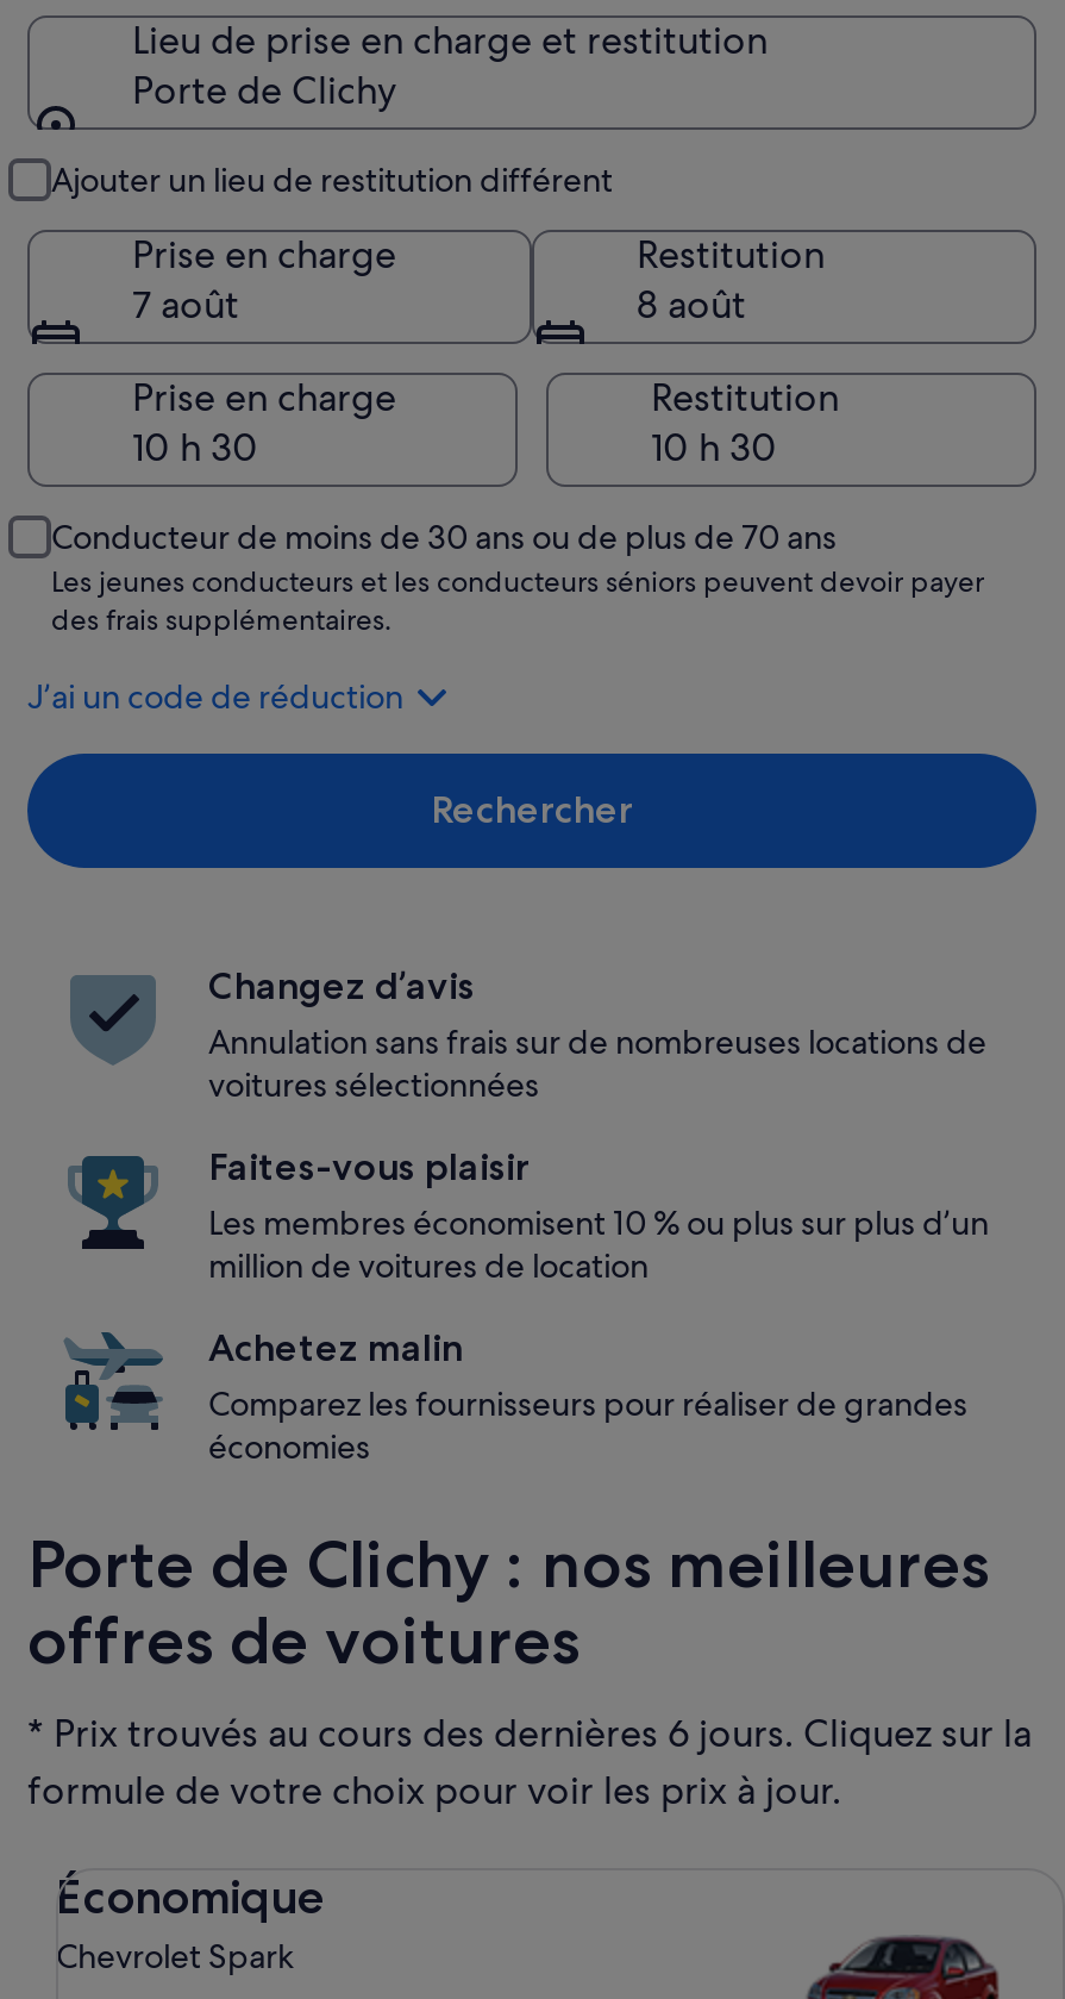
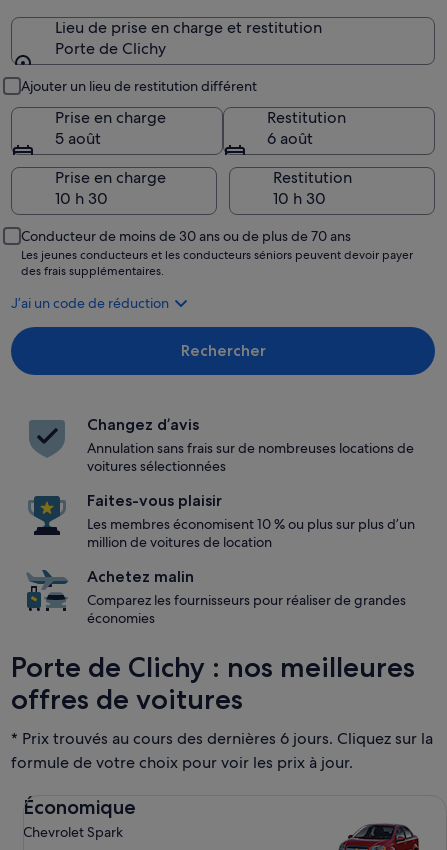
[132,280,239,330] 7 août -> [55,128,101,149] 5 août
[637,280,746,330] 8 août -> [267,128,313,149] 6 août

